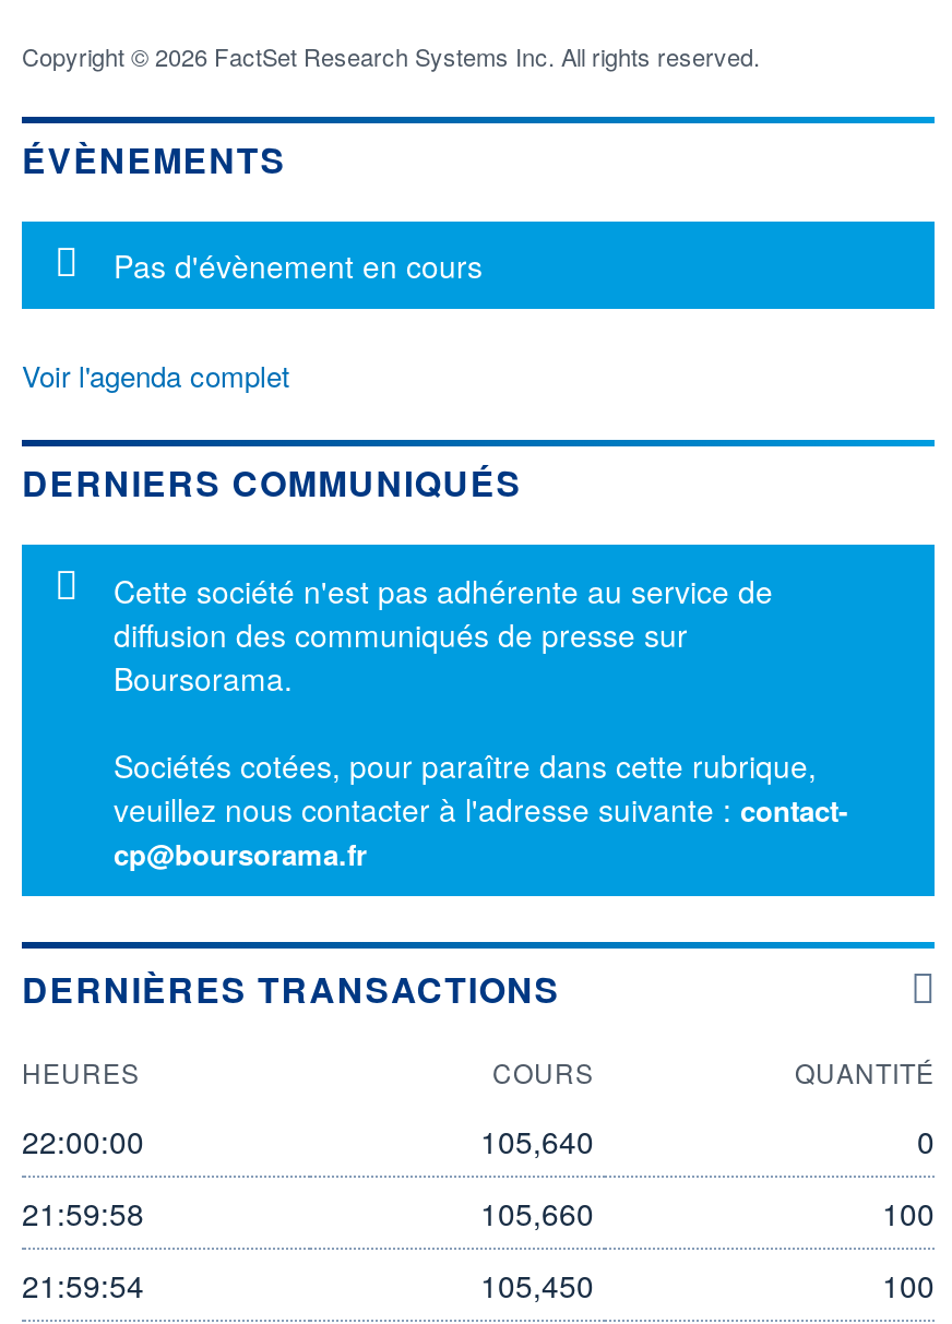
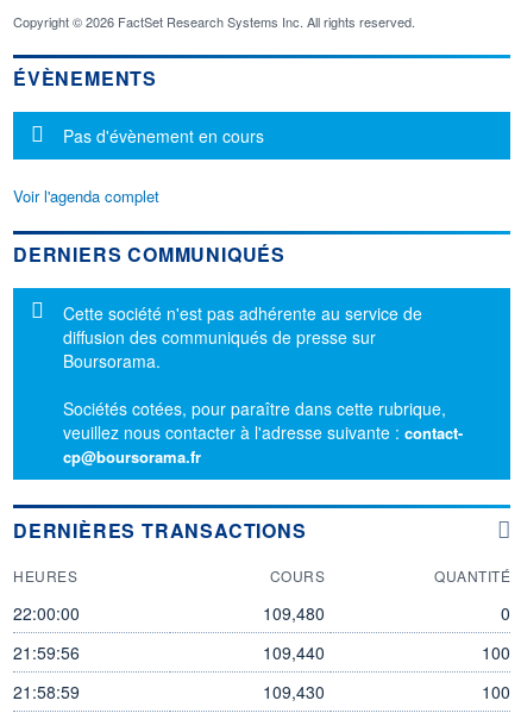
[480,1119,594,1162] 105,640 -> [263,601,325,625] 109,480
[22,1191,144,1234] 21:59:58 -> [13,640,80,664] 21:59:56
[480,1191,594,1234] 105,660 -> [263,640,325,664] 109,440
[22,1263,144,1307] 21:59:54 -> [13,680,80,703] 21:58:59
[480,1263,594,1307] 105,450 -> [263,680,325,703] 109,430

